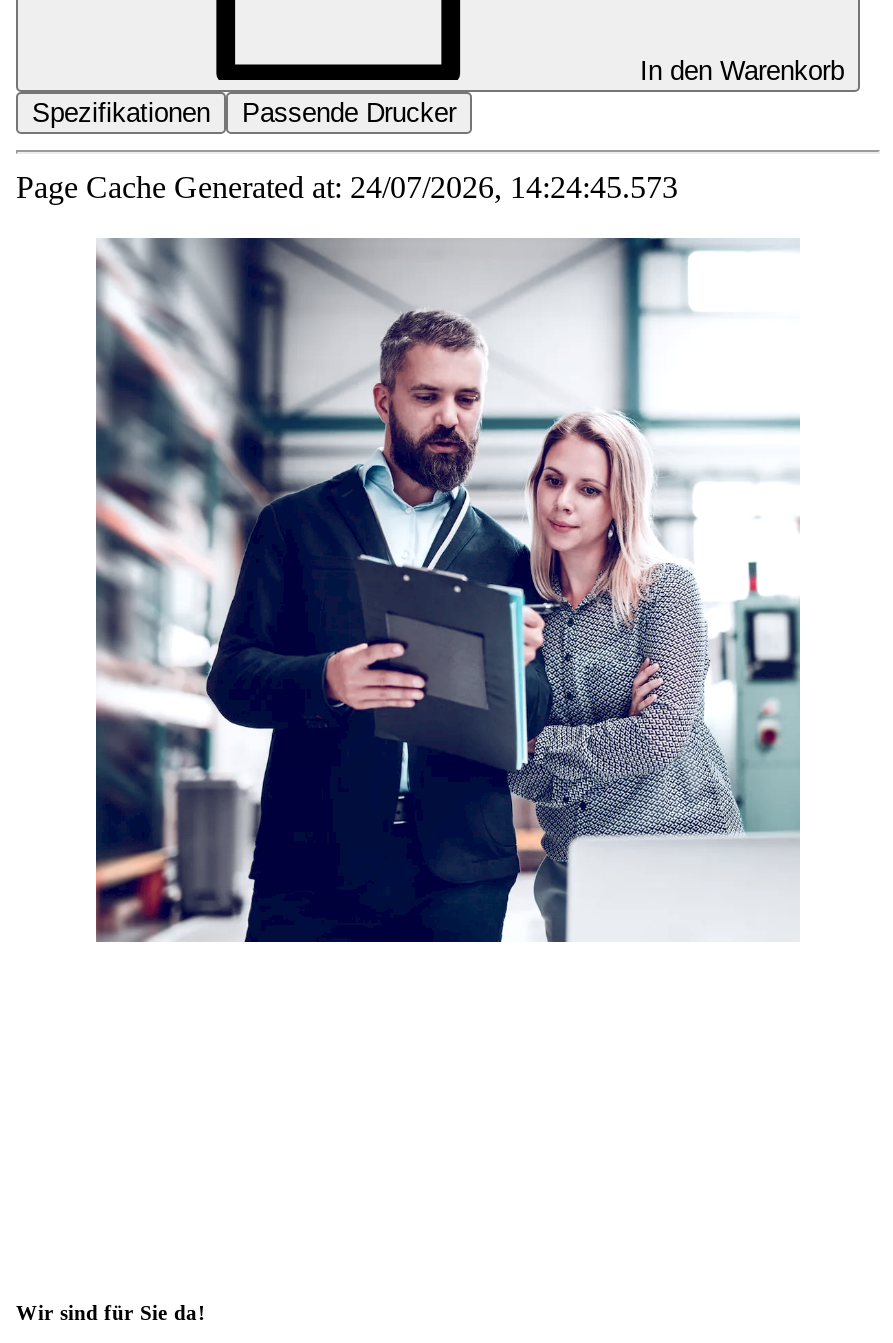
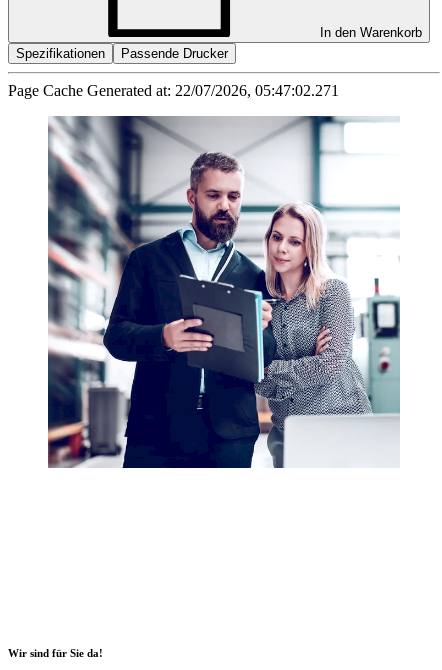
[16,170,678,204] Page Cache Generated at: 24/07/2026, 14:24:45.573 -> [8,82,339,99] Page Cache Generated at: 22/07/2026, 05:47:02.271

